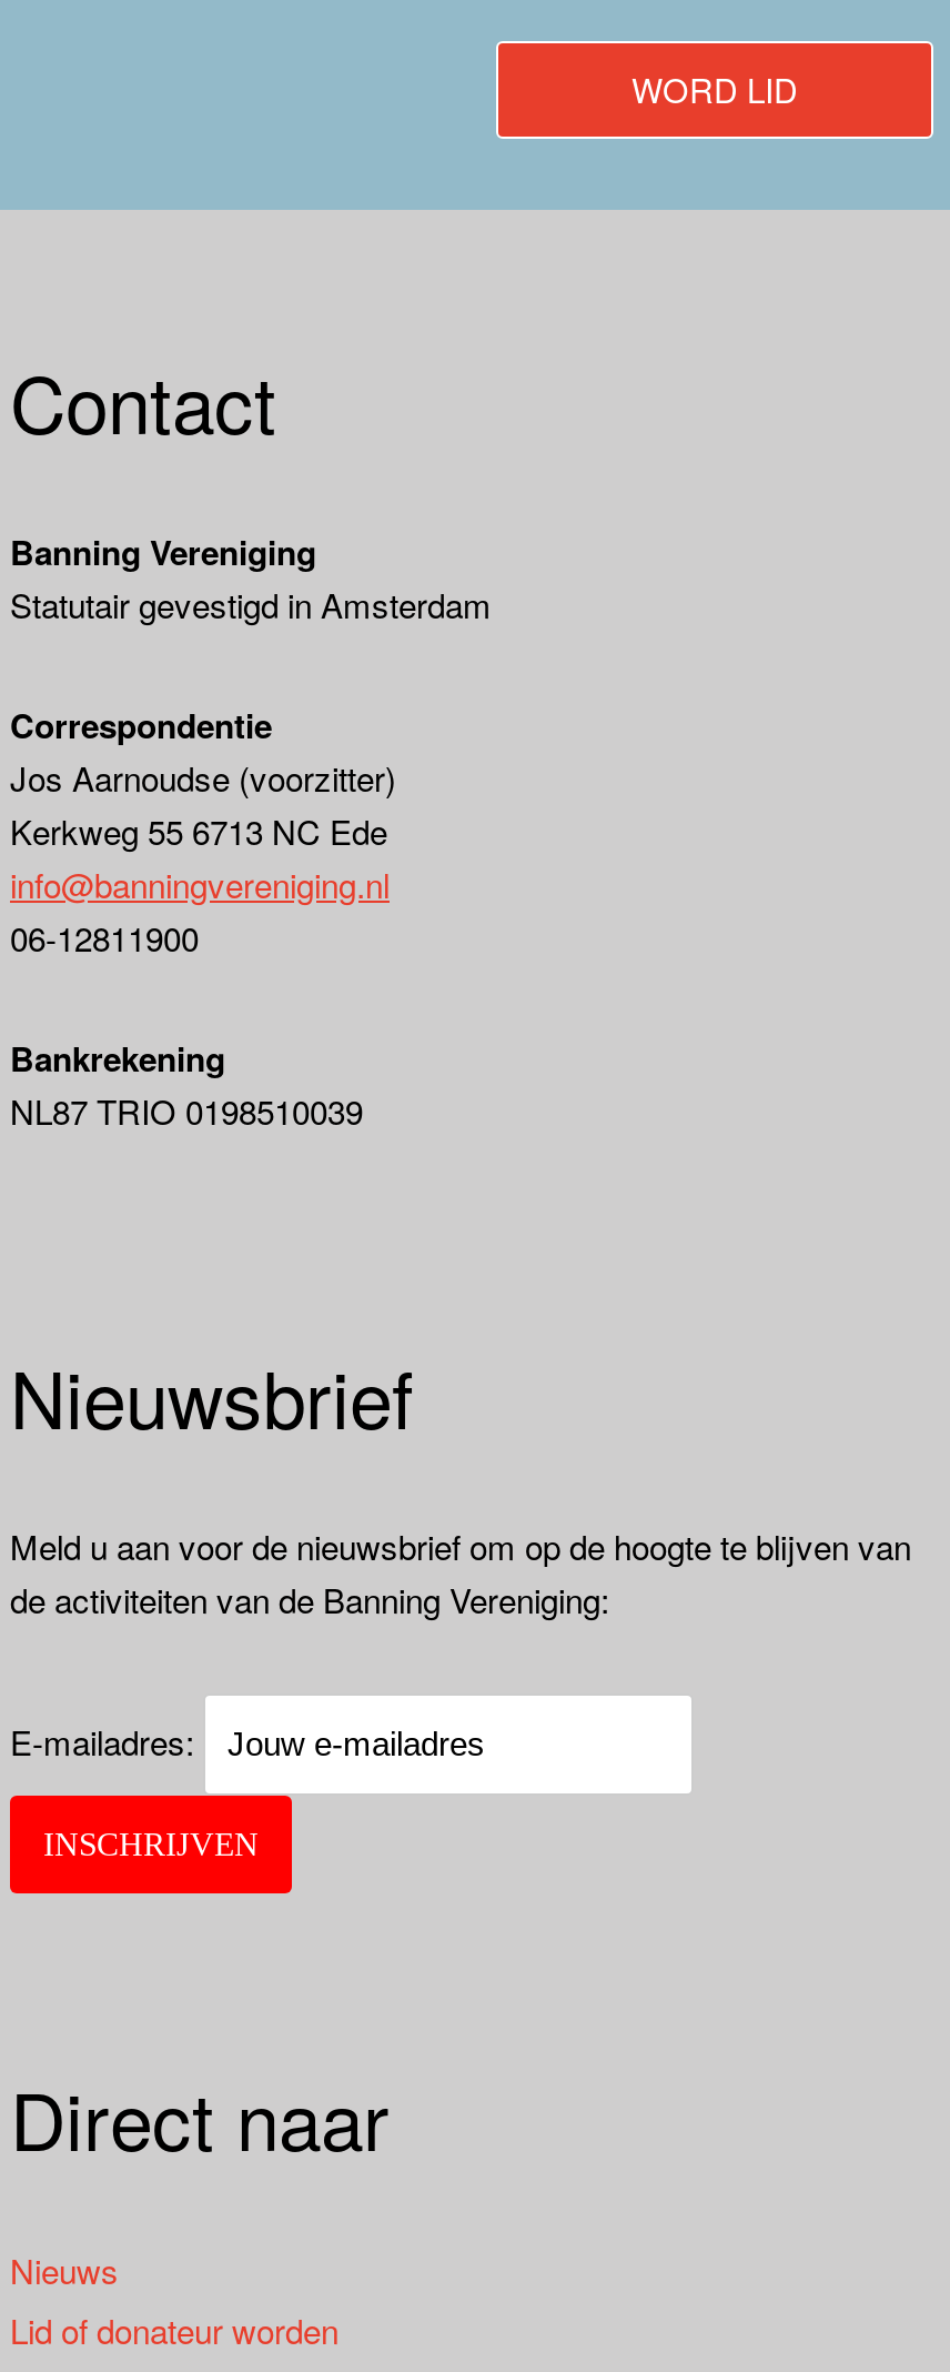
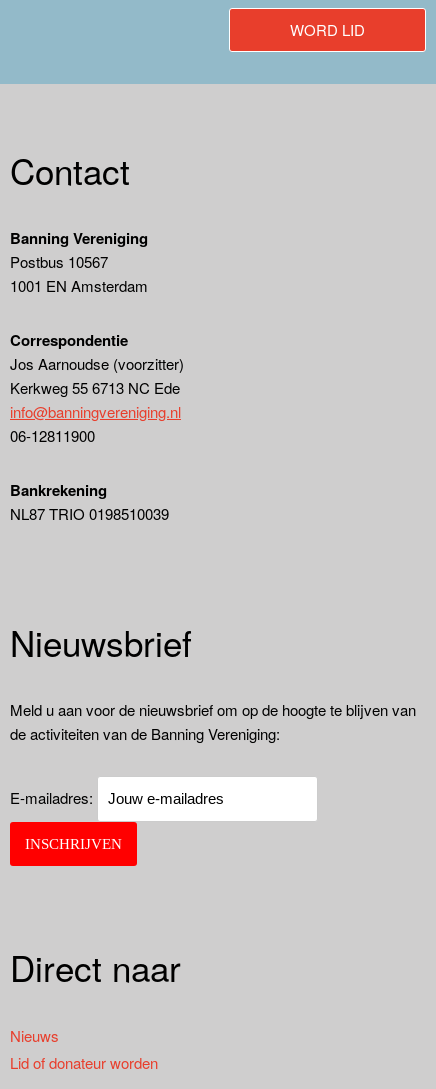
[10,581,492,627] Statutair gevestigd in Amsterdam -> [10,251,148,296] Postbus 10567 | 1001 EN Amsterdam

